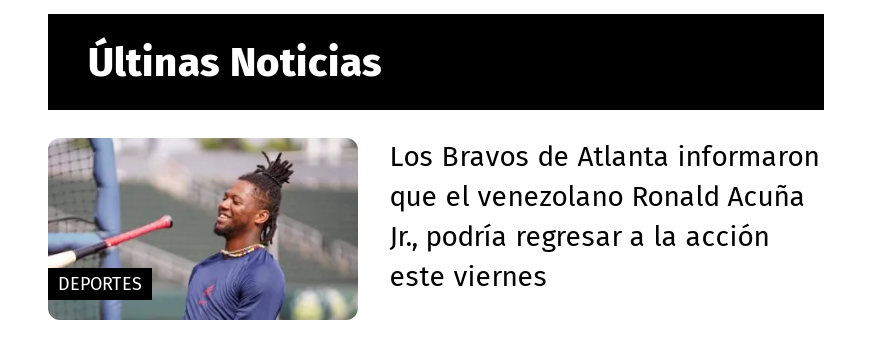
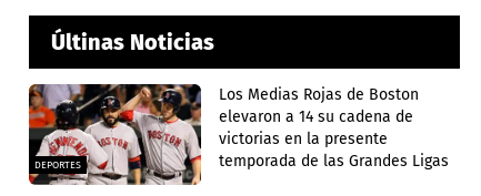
[46,136,819,322] [image] | Los Bravos de Atlanta informaron | que el venezolano Ronald Acuña | Jr., podría regresar a la acción | este viernes -> [28,83,448,186] [image] | Los Medias Rojas de Boston | elevaron a 14 su cadena de | victorias en la presente | temporada de las Grandes Ligas

